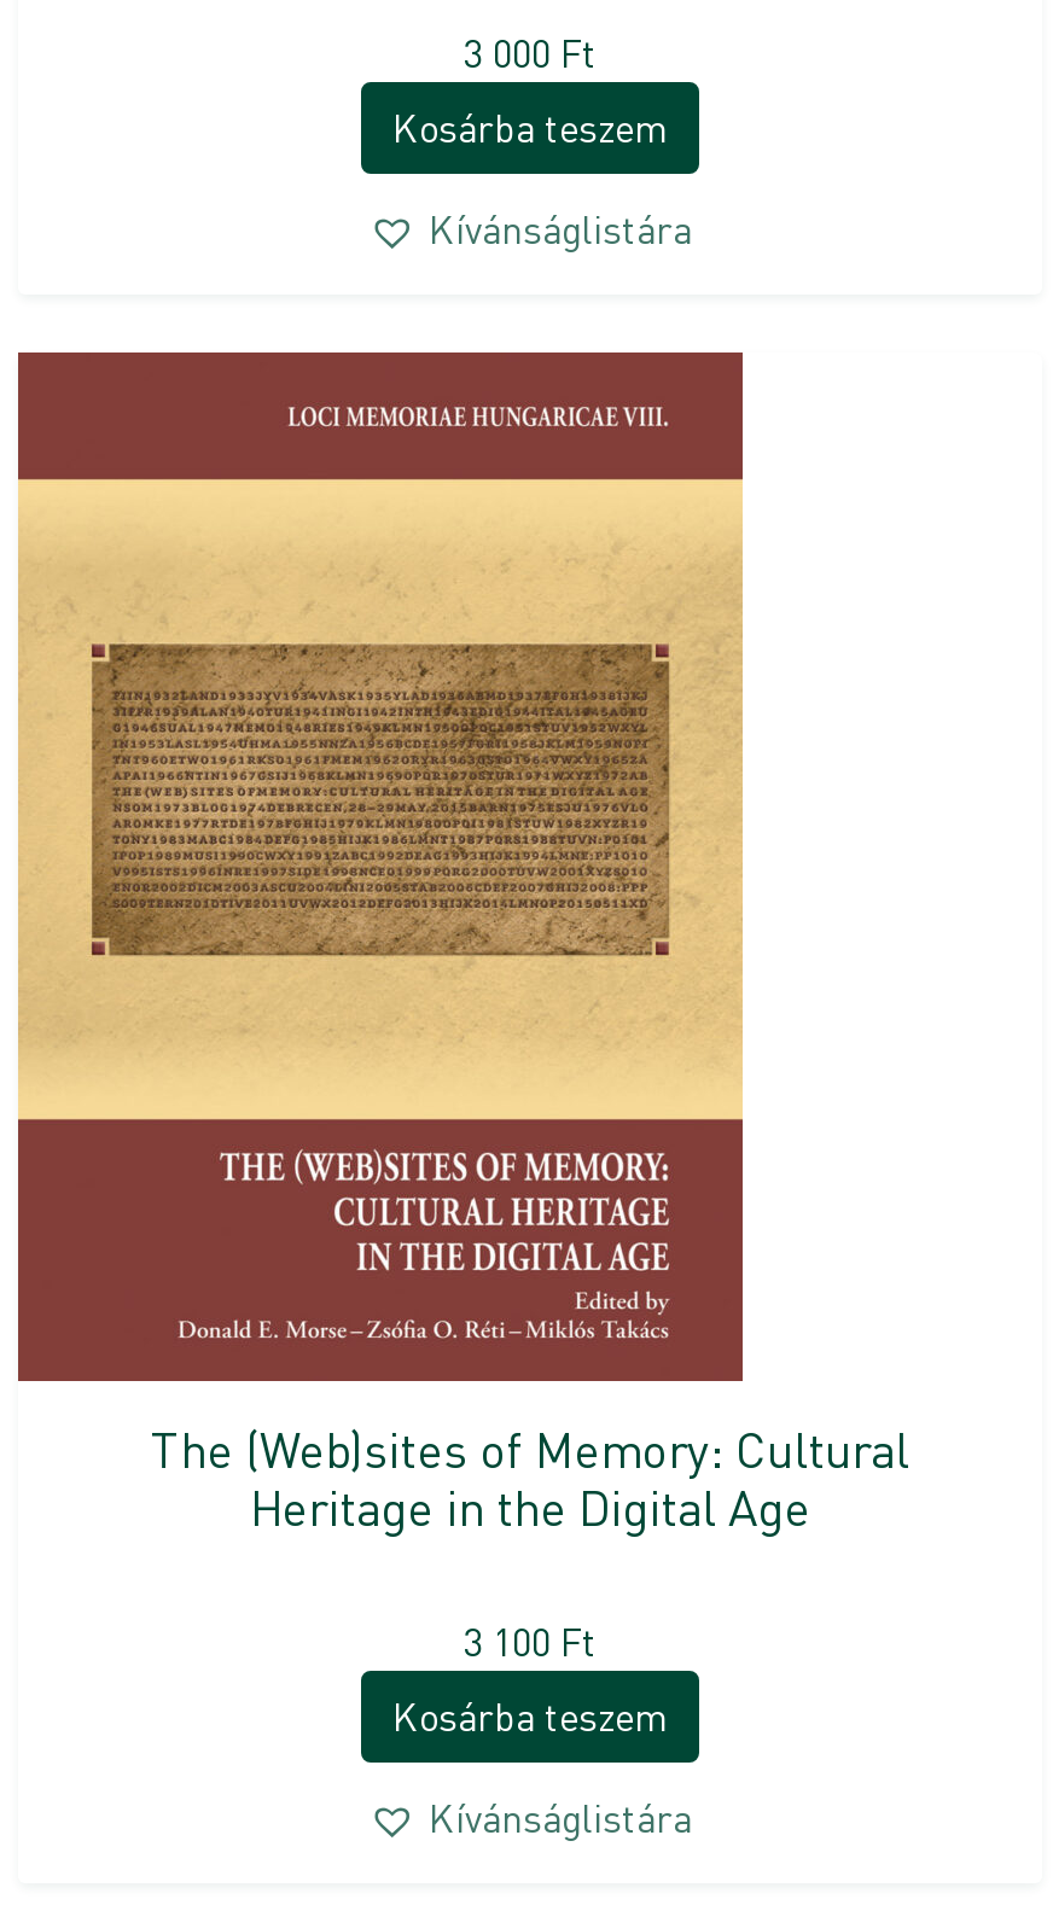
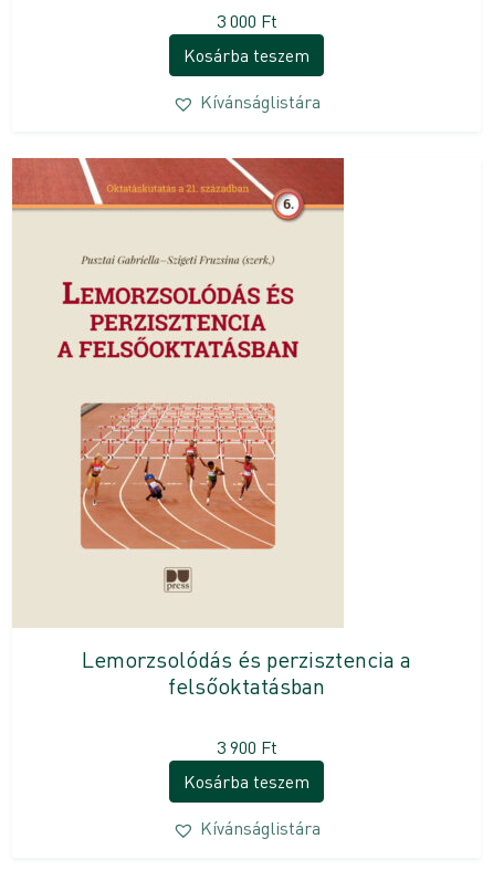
[16,351,909,1538] [image] | The (Web)sites of Memory: Cultural | Heritage in the Digital Age -> [11,158,411,700] [image] | Lemorzsolódás és perzisztencia a | felsőoktatásban
[464,1615,597,1666] 3 100 Ft -> [216,736,277,759] 3 900 Ft

